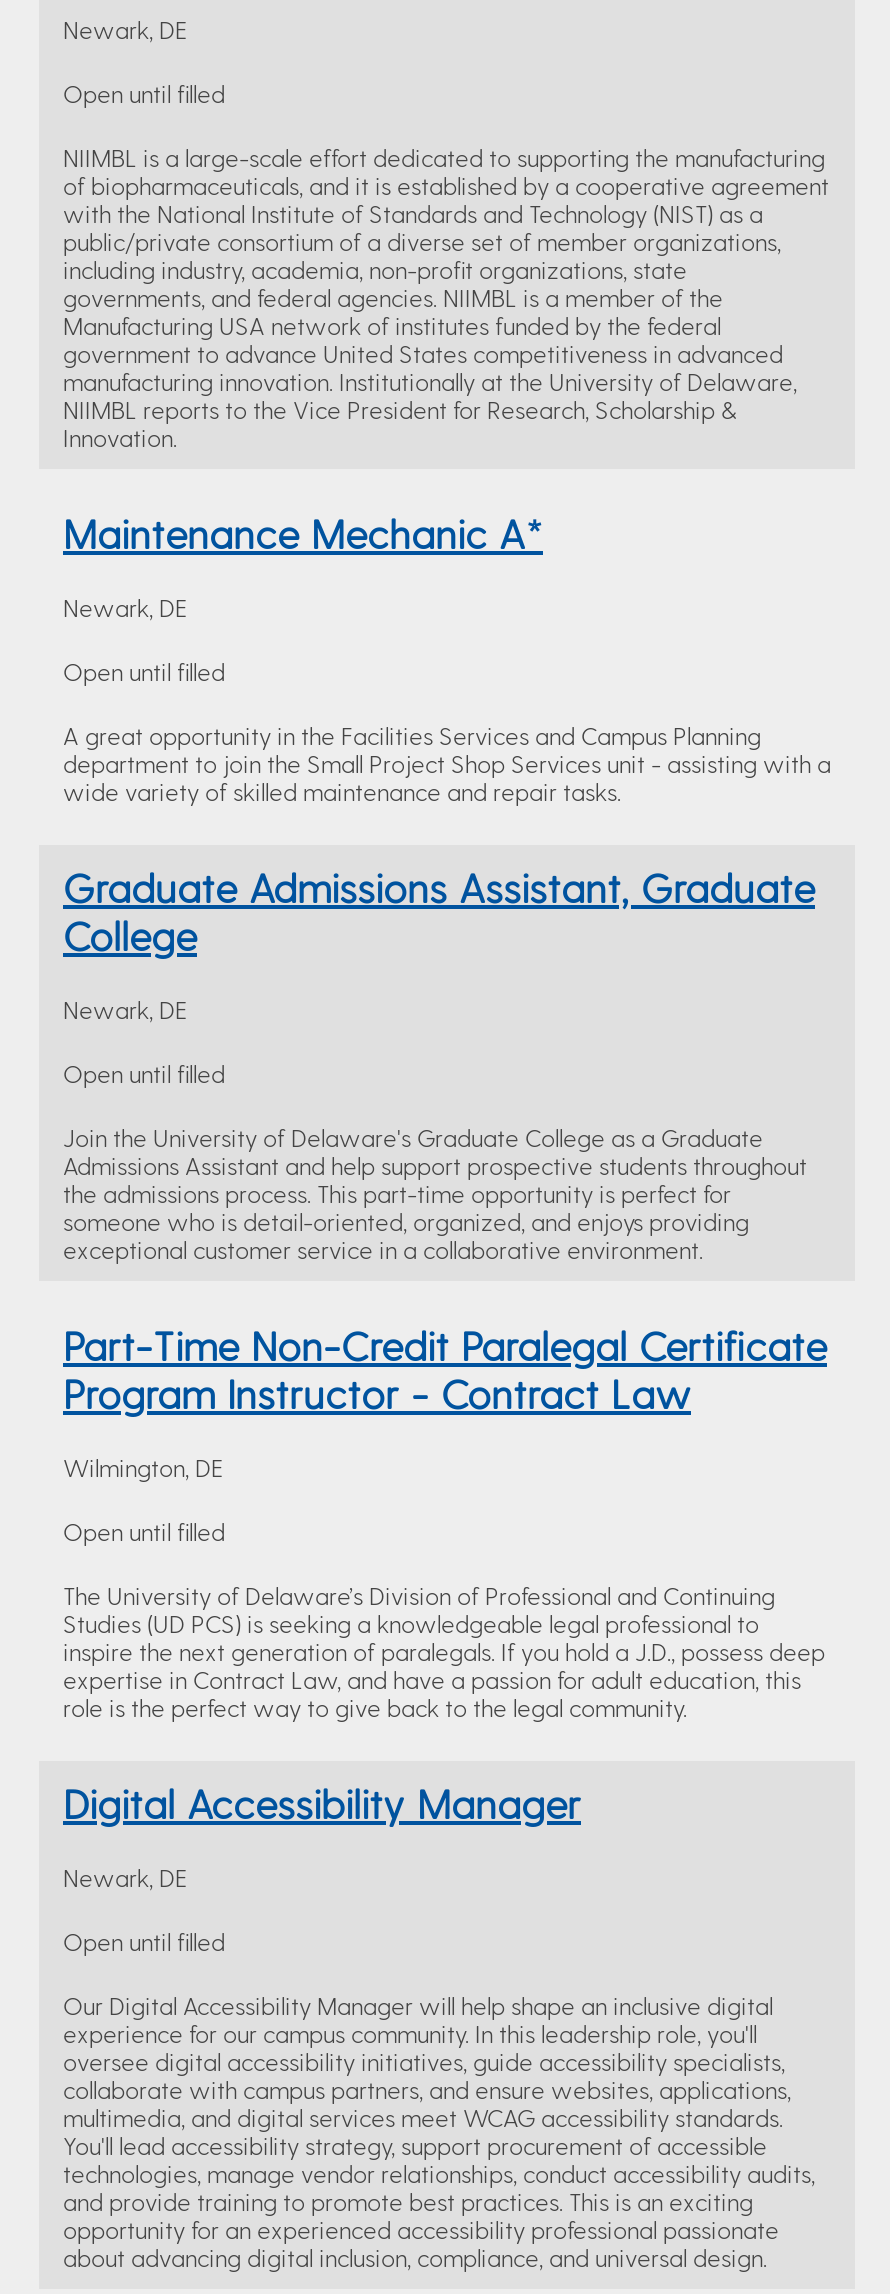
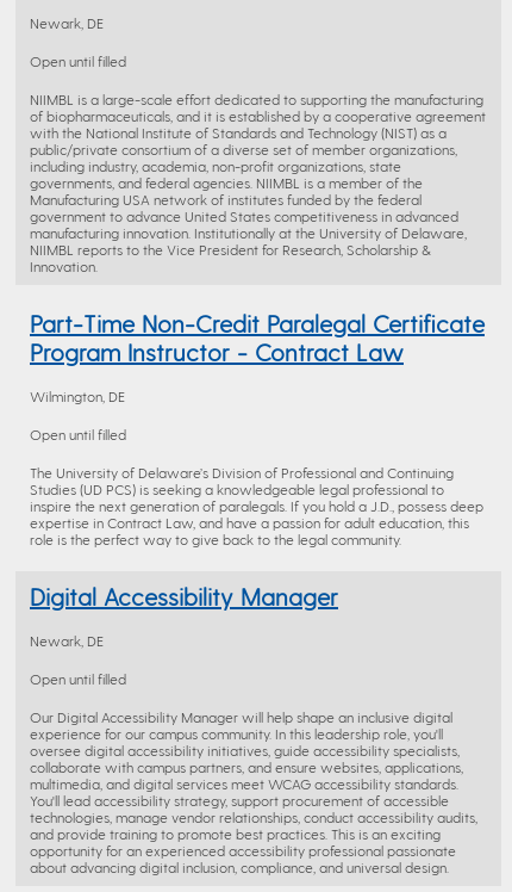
[63,509,831,1263] Maintenance Mechanic A* | Newark, DE | Open until filled | A great opportunity in the Facilities Services and Campus Planning | department to join the Small Project Shop Services unit - assisting with a | wide variety of skilled maintenance and repair tasks. | Graduate Admissions Assistant, Graduate | College | Newark, DE | Open until filled | Join the University of Delaware's Graduate College as a Graduate | Admissions Assistant and help support prospective students throughout | the admissions process. This part-time opportunity is perfect for | someone who is detail-oriented, organized, and enjoys providing | exceptional customer service in a collaborative environment. -> none

